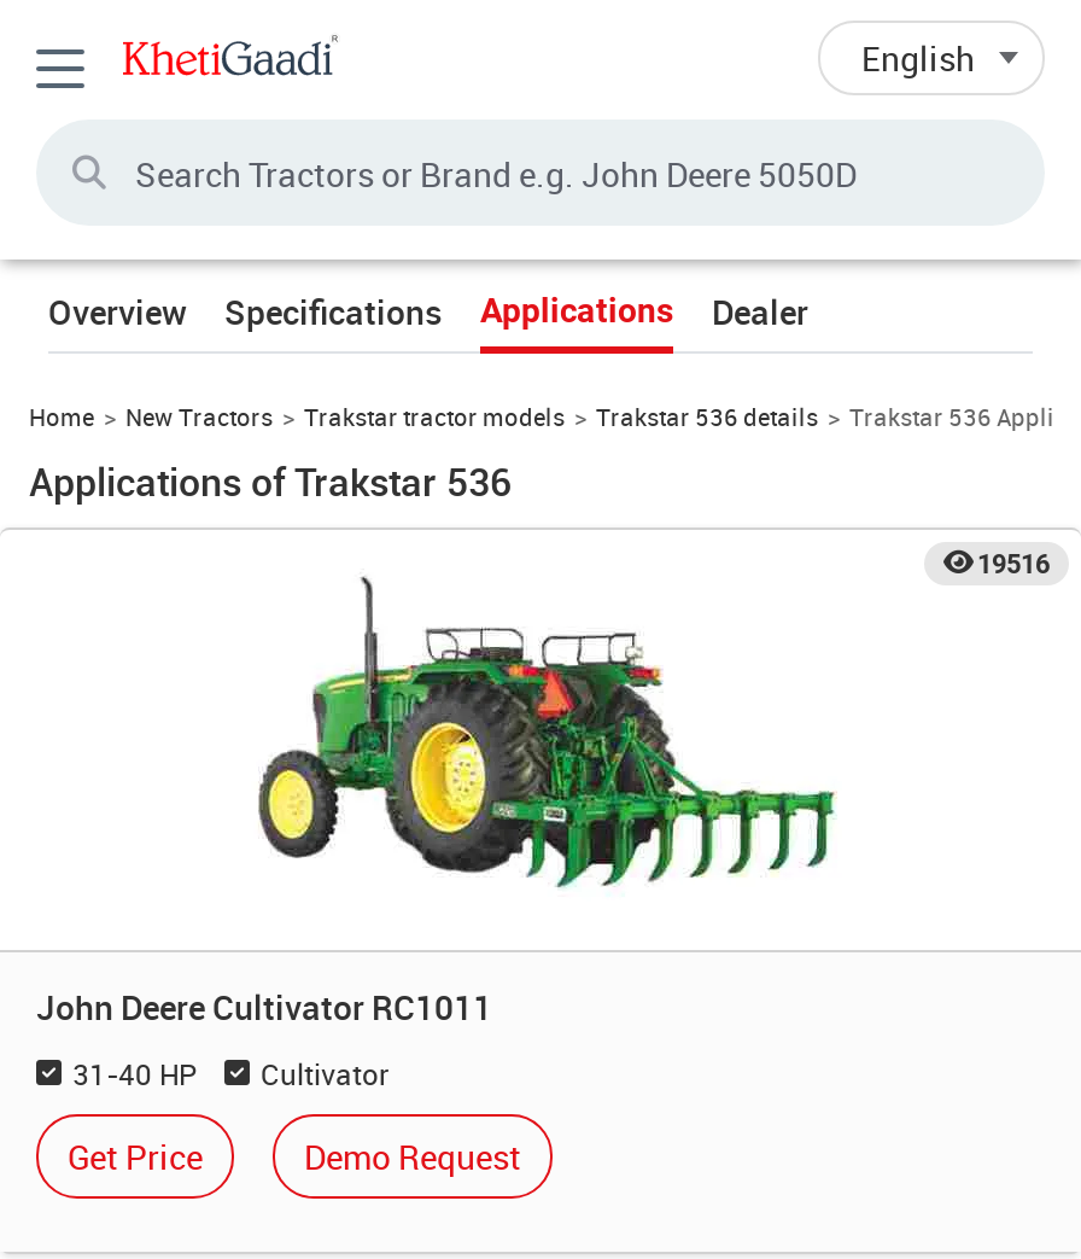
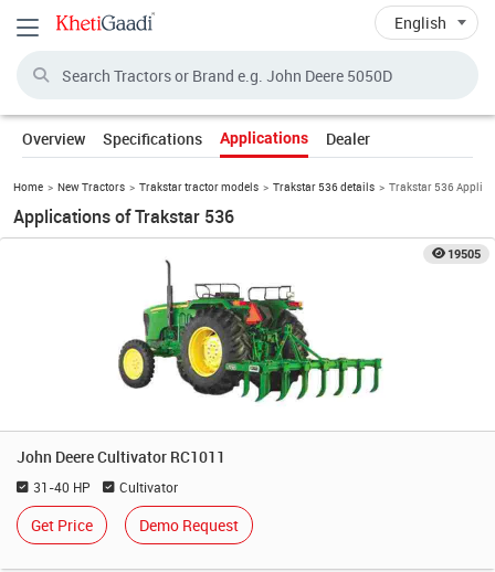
[977,549,1050,581] 19516 -> [447,247,481,262] 19505

